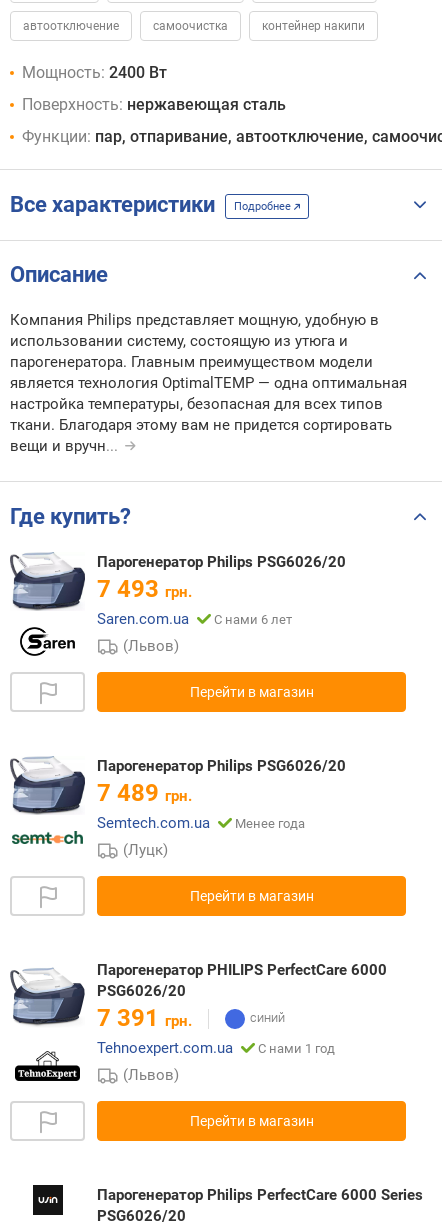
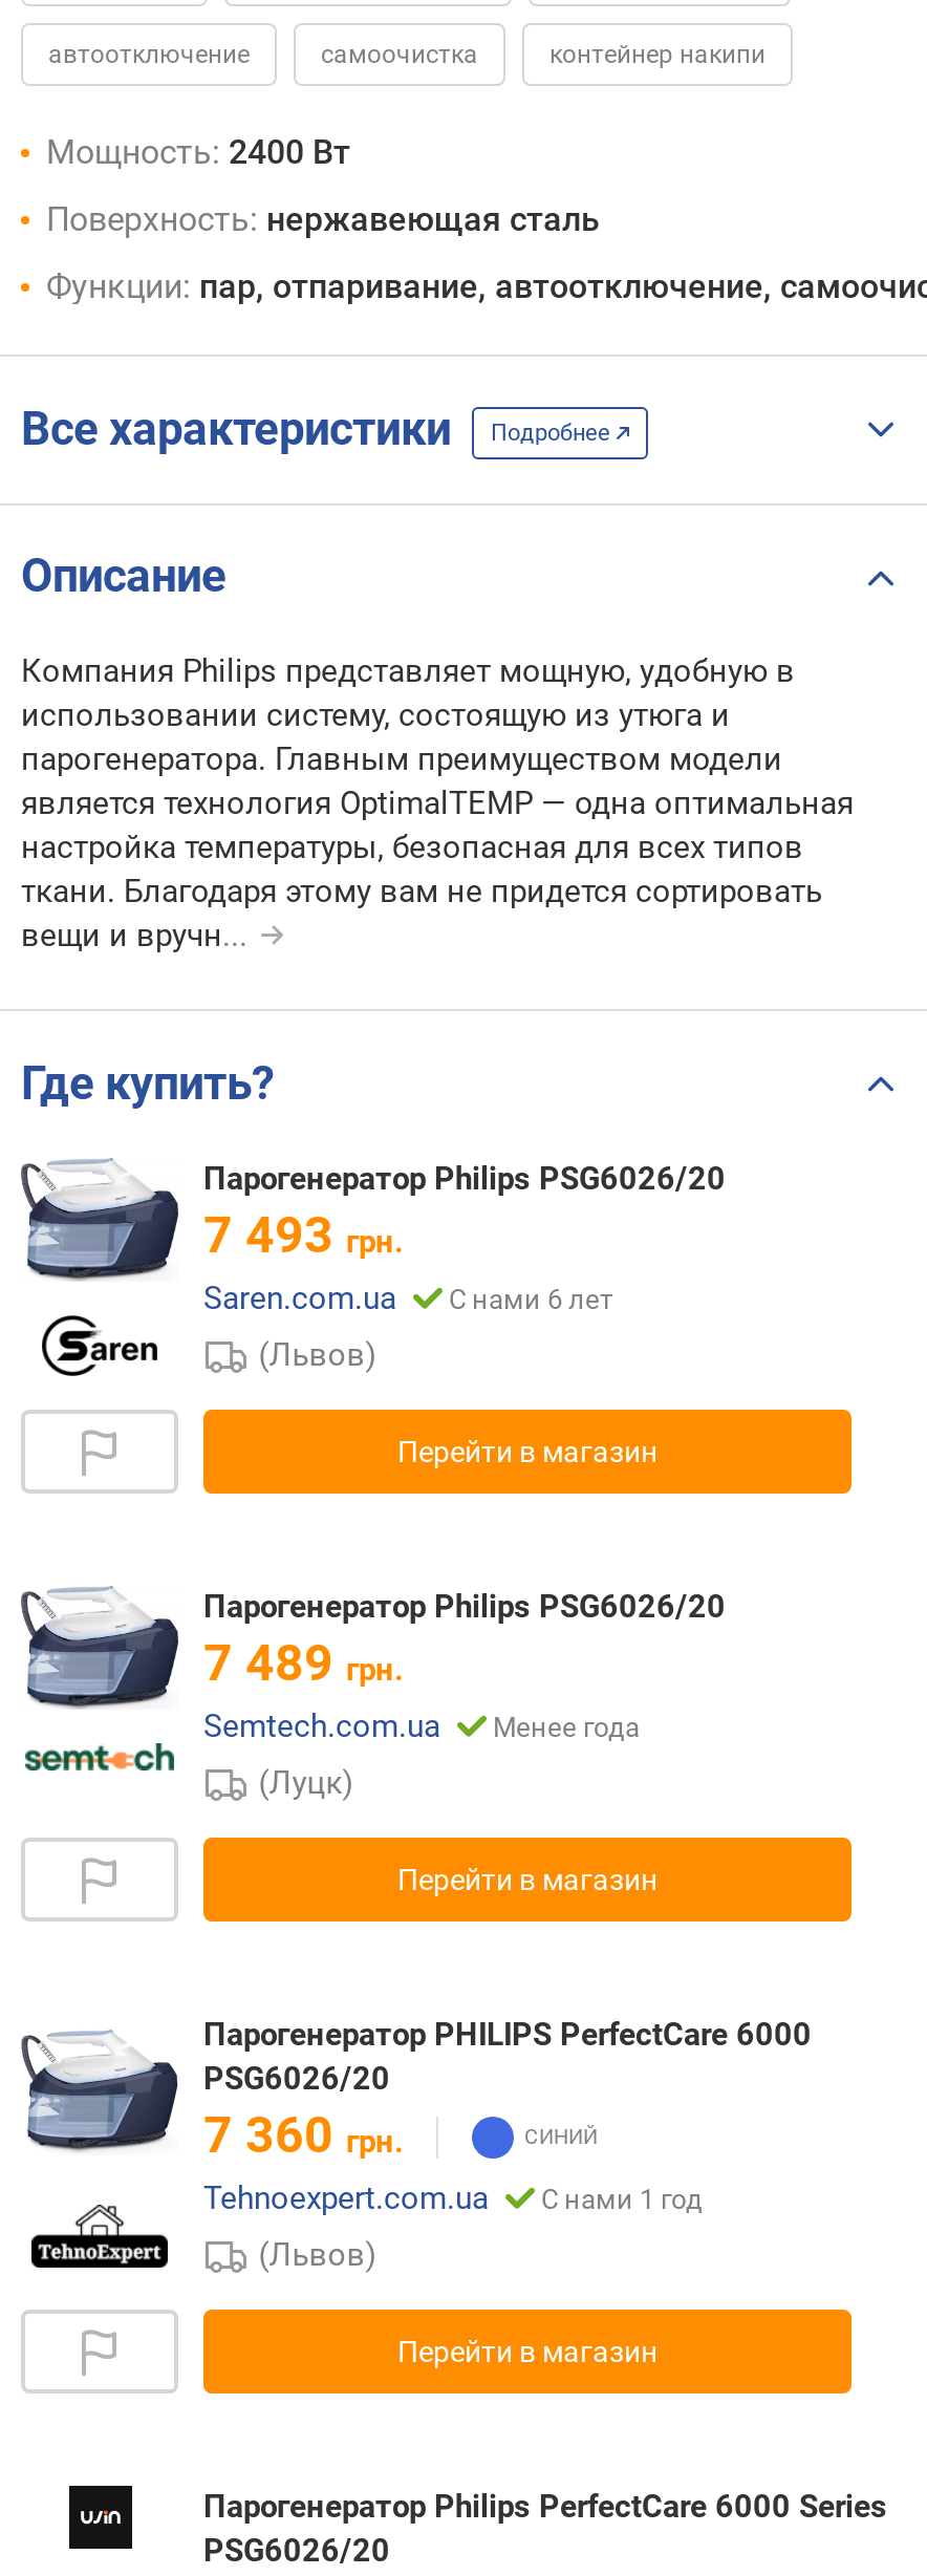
[97,1004,192,1032] 7 391 грн. -> [203,2107,403,2166] 7 360 грн.

